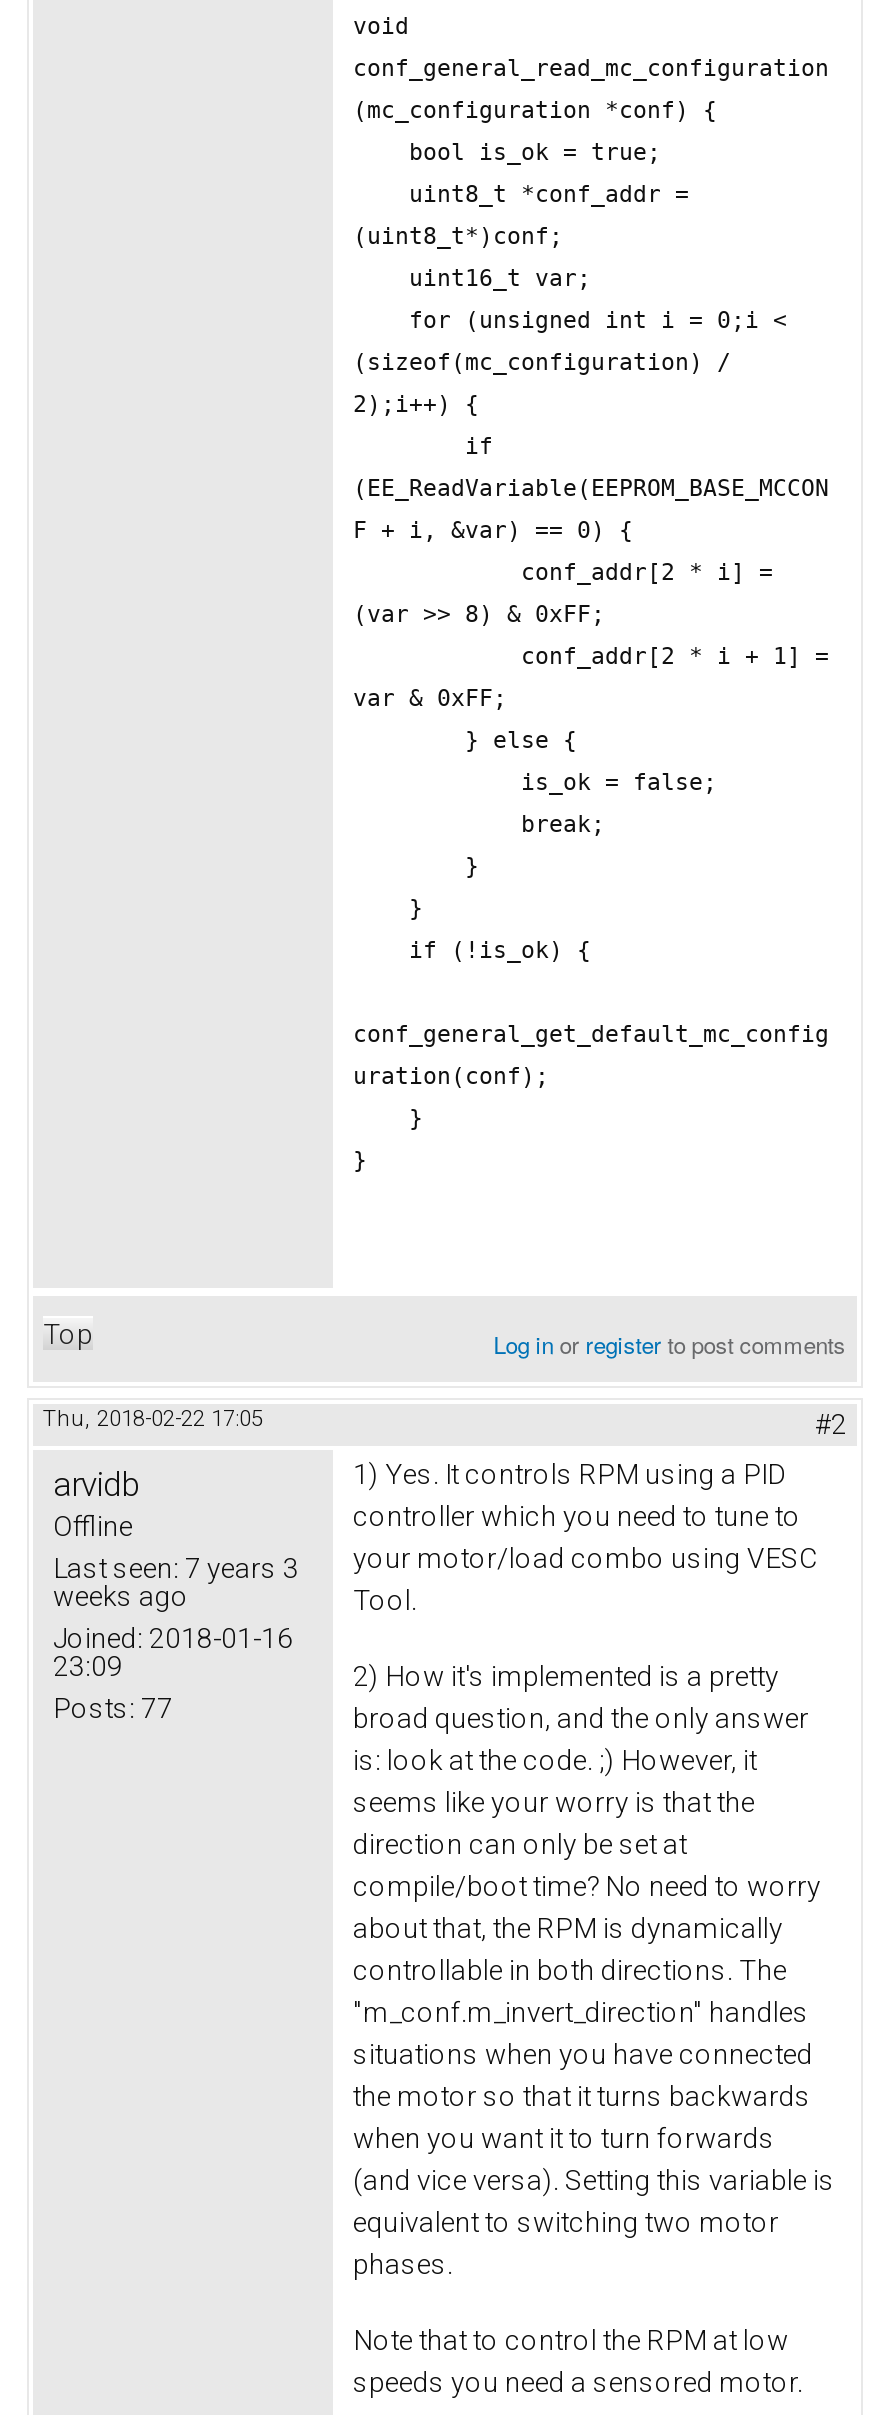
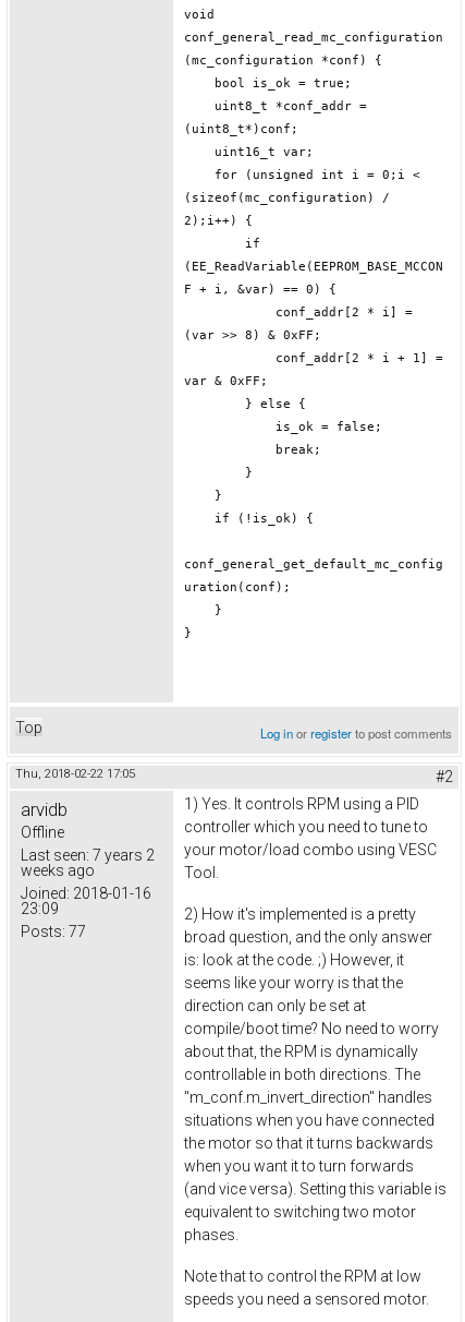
[53,1553,299,1585] Last seen: 7 years 3 -> [21,847,155,864] Last seen: 7 years 2

